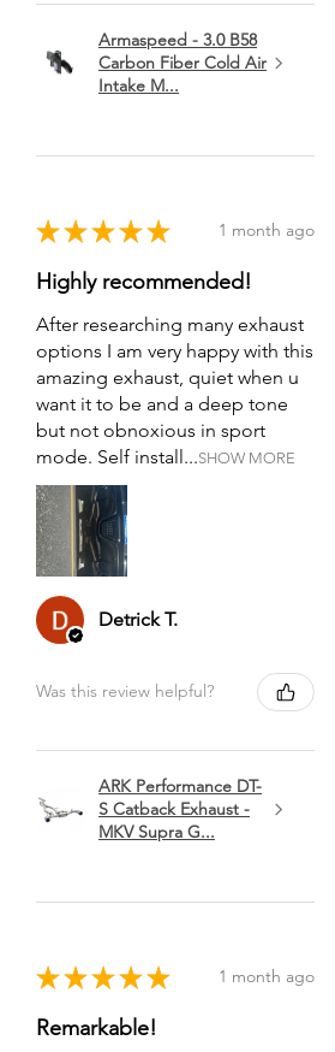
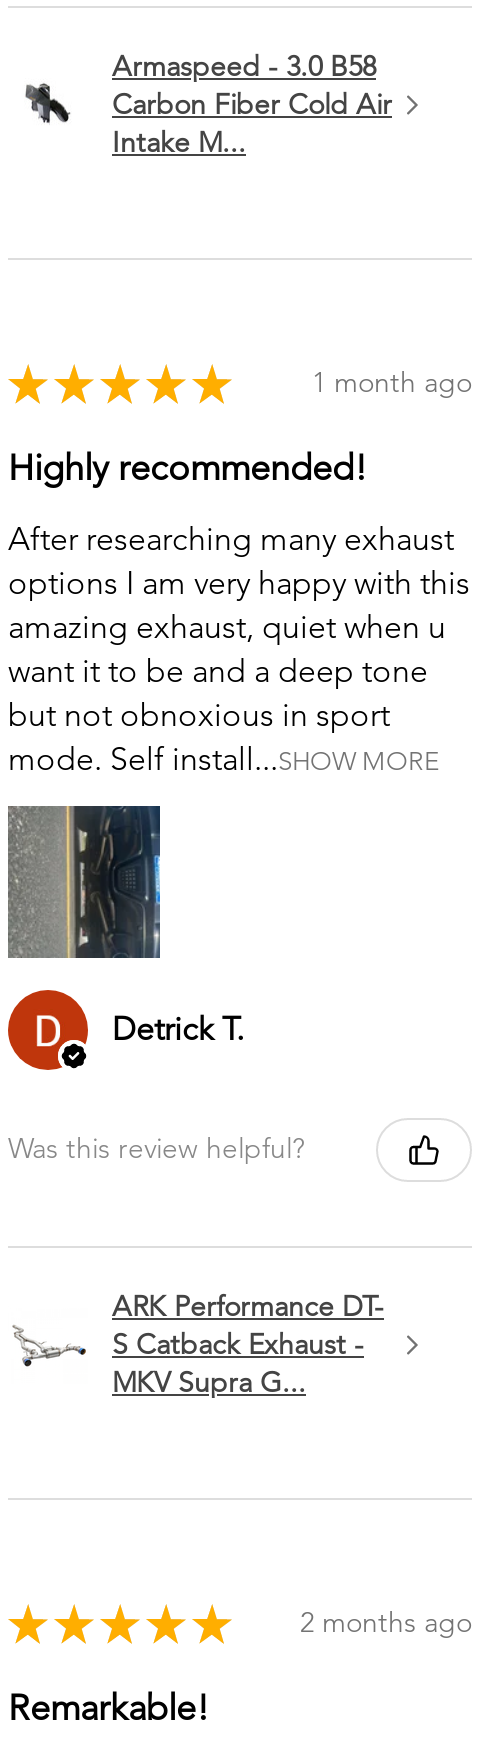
[219,966,315,987] 1 month ago -> [300,1604,472,1640] 2 months ago

